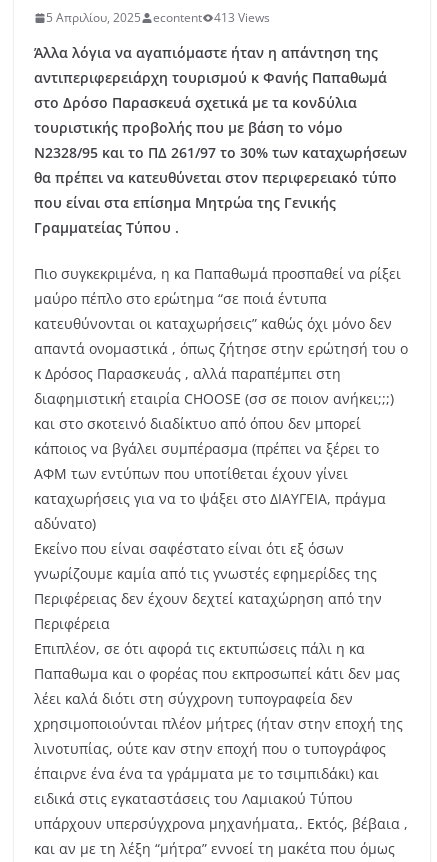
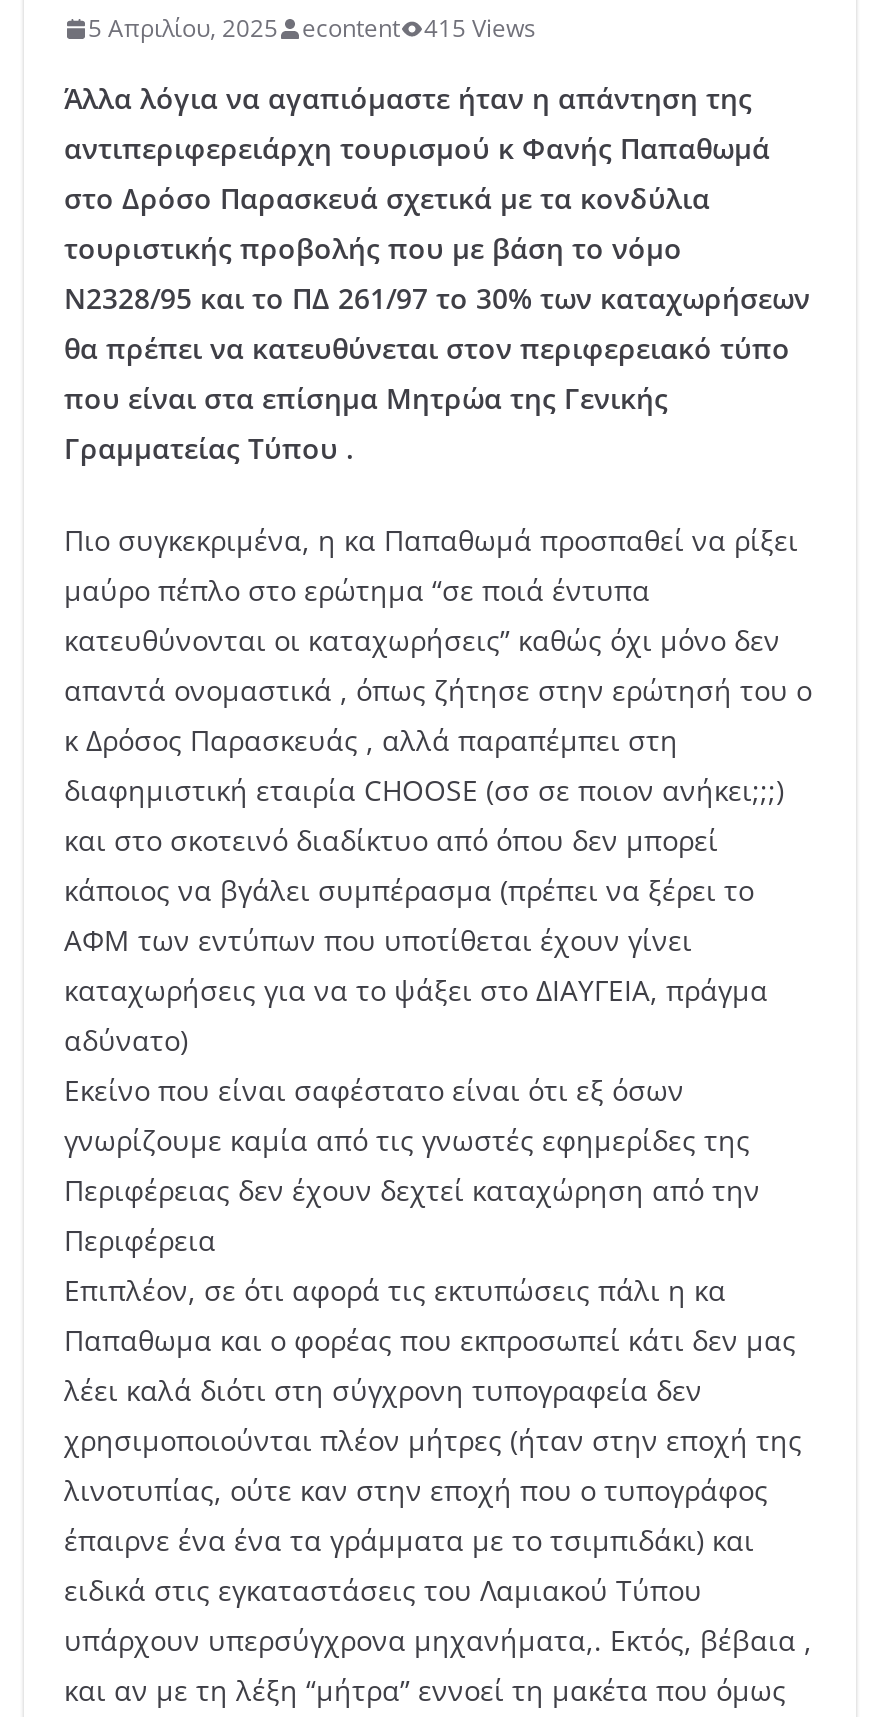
[214,9,270,26] 413 Views -> [424,11,536,45] 415 Views

